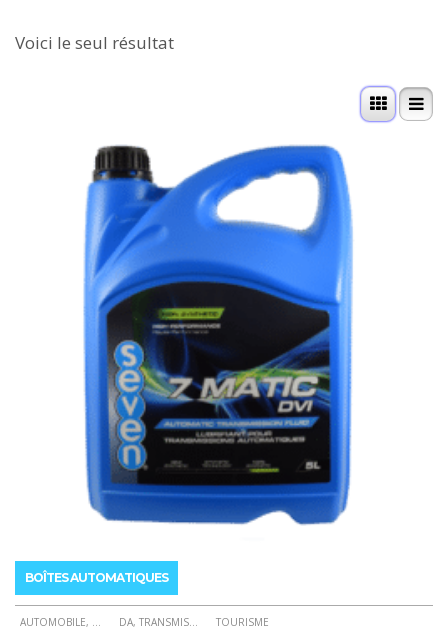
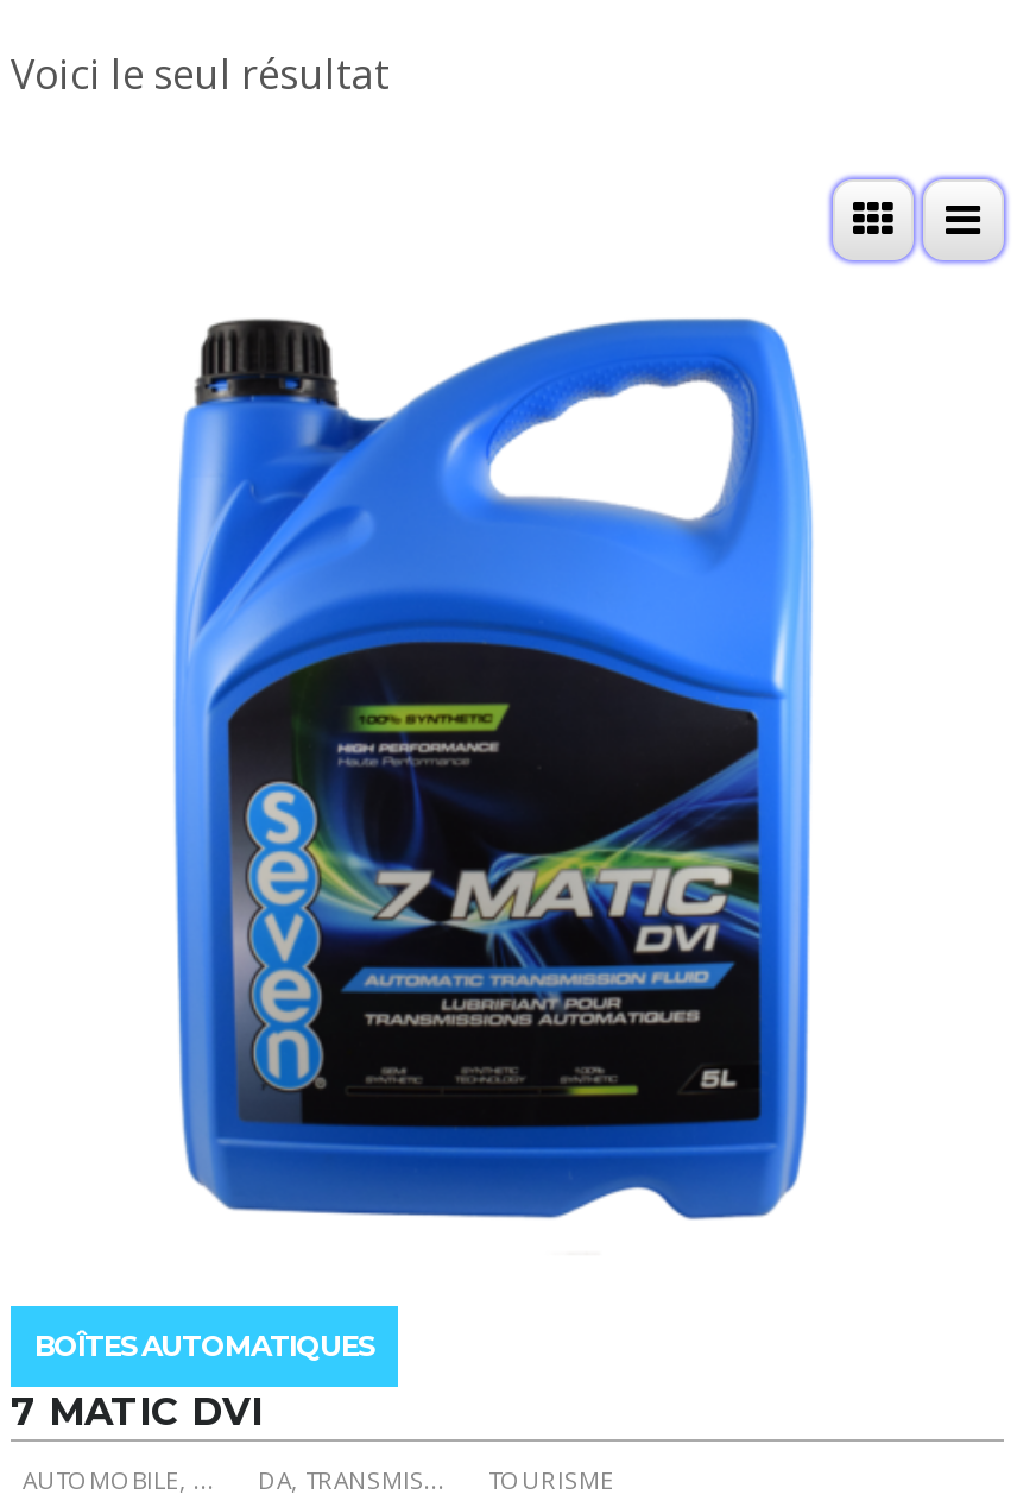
none -> [11,1389,263,1434] 7 MATIC DVI

